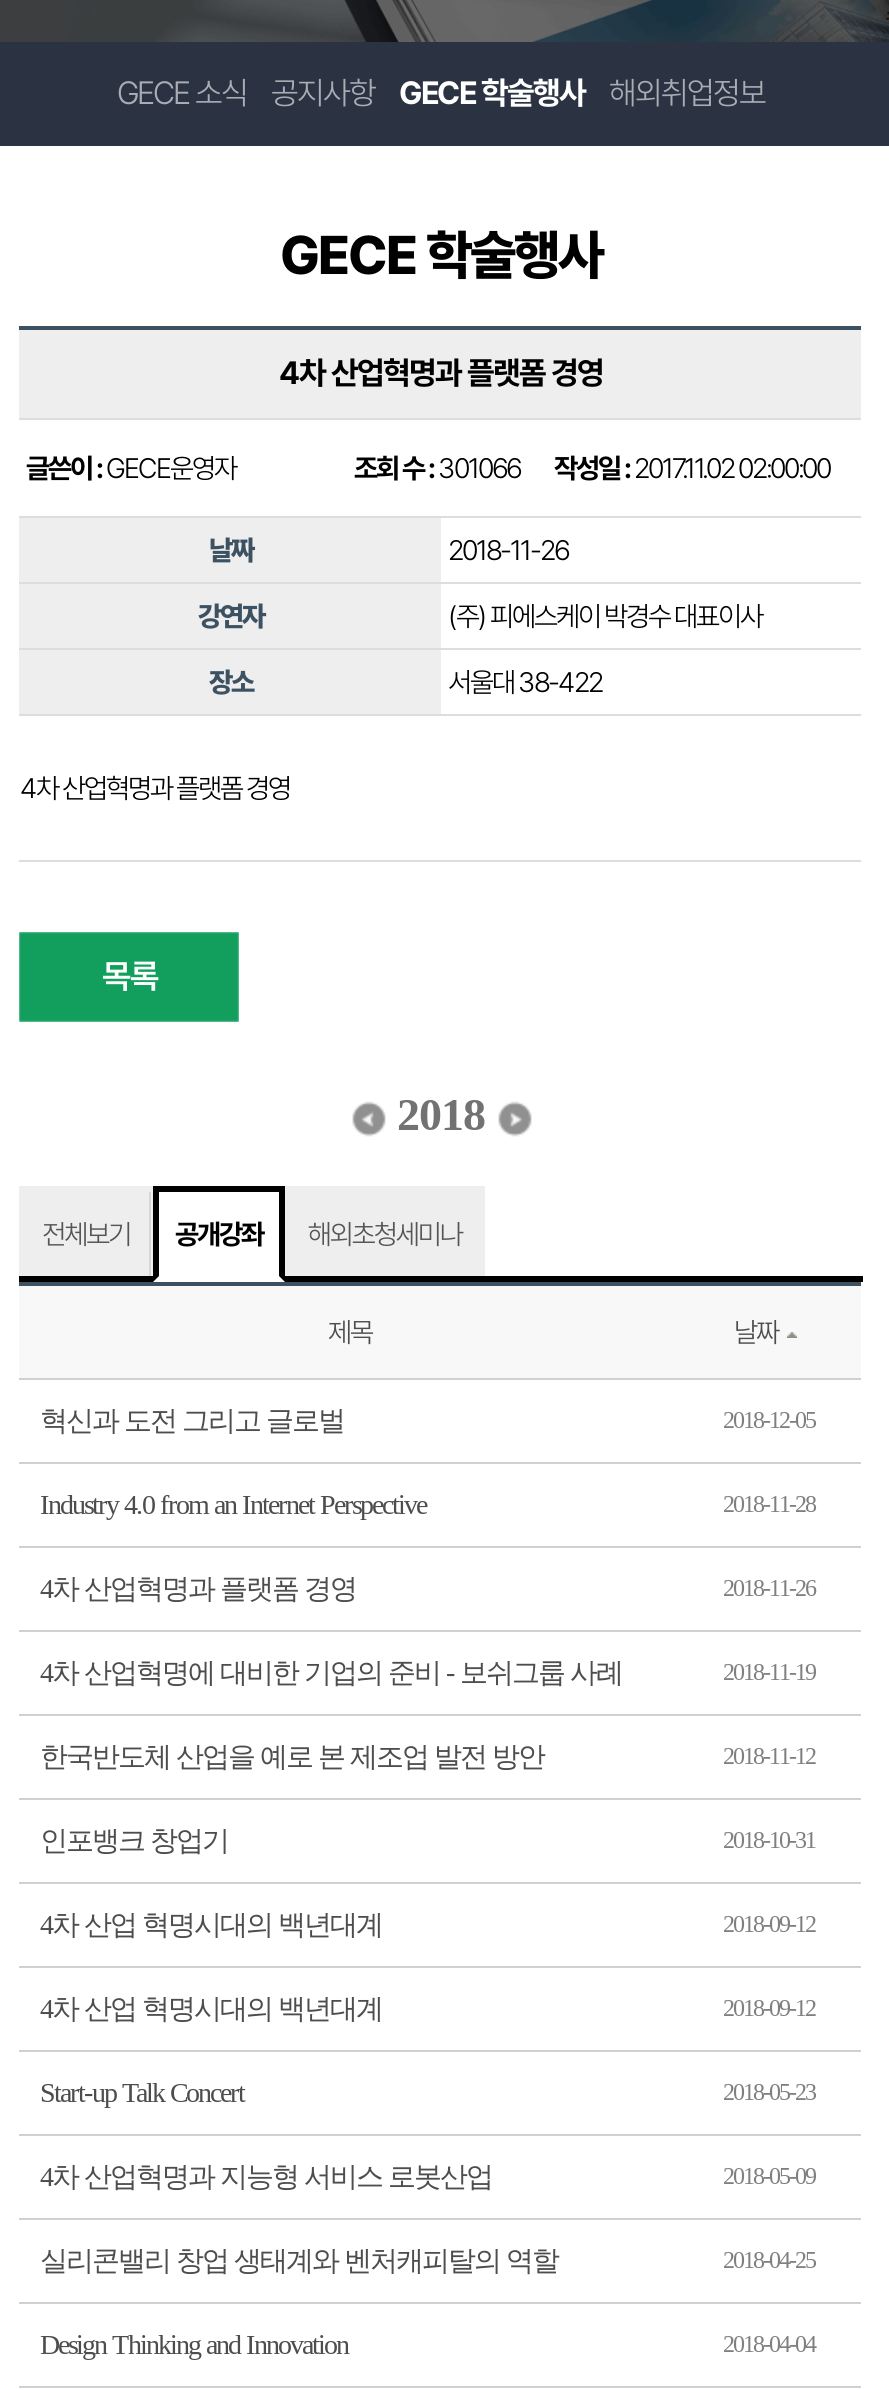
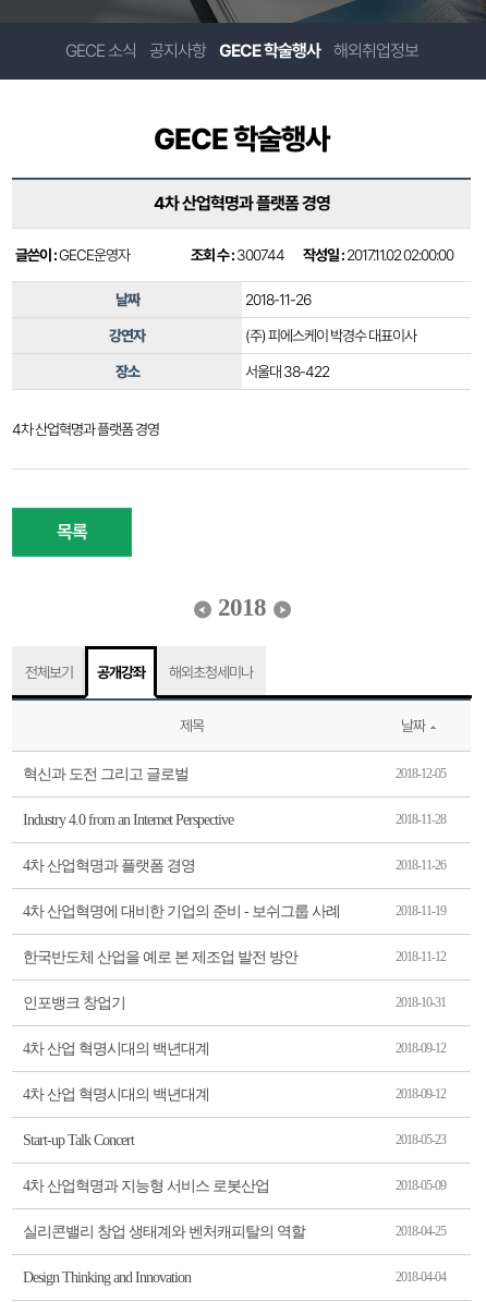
[354,452,830,484] 조회 수 : 301066 작성일 : 2017.11.02 02:00:00 -> [191,246,454,264] 조회 수 : 300744 작성일 : 2017.11.02 02:00:00

